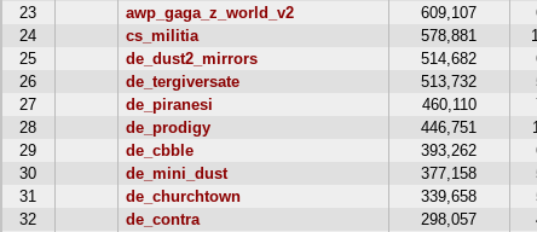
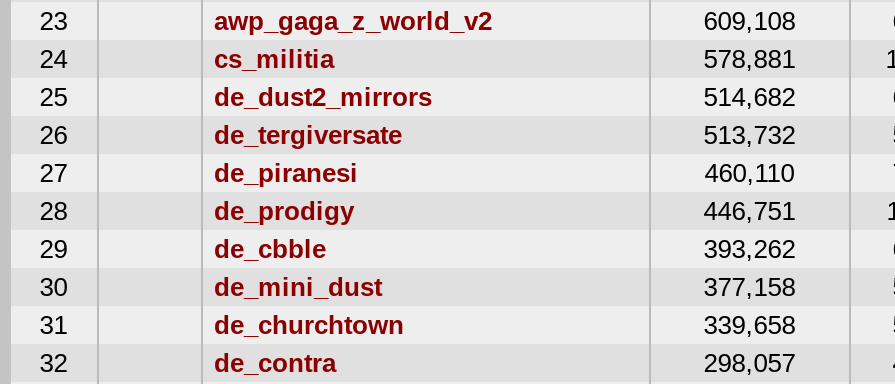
[421,4,477,22] 609,107 -> [703,6,795,36] 609,108

